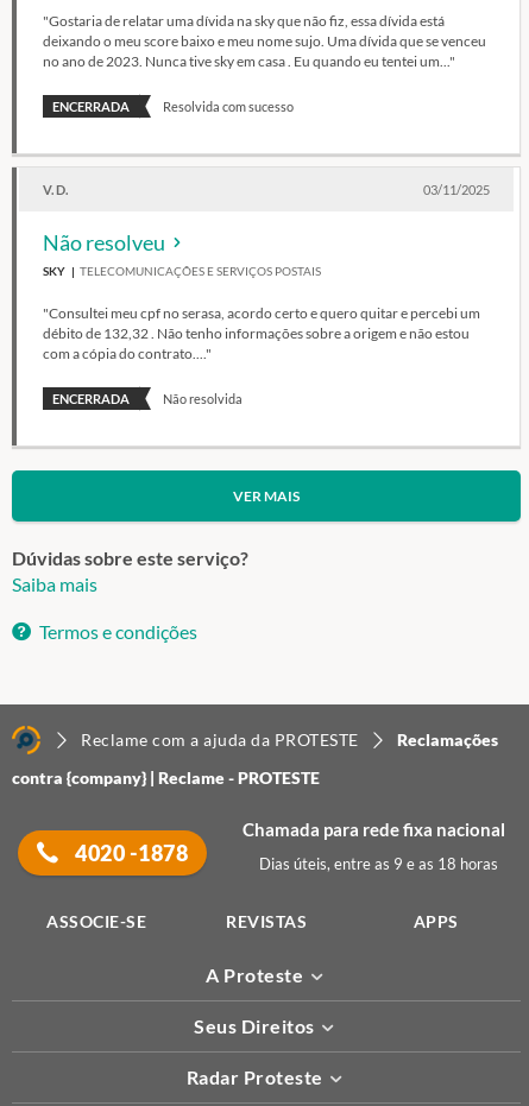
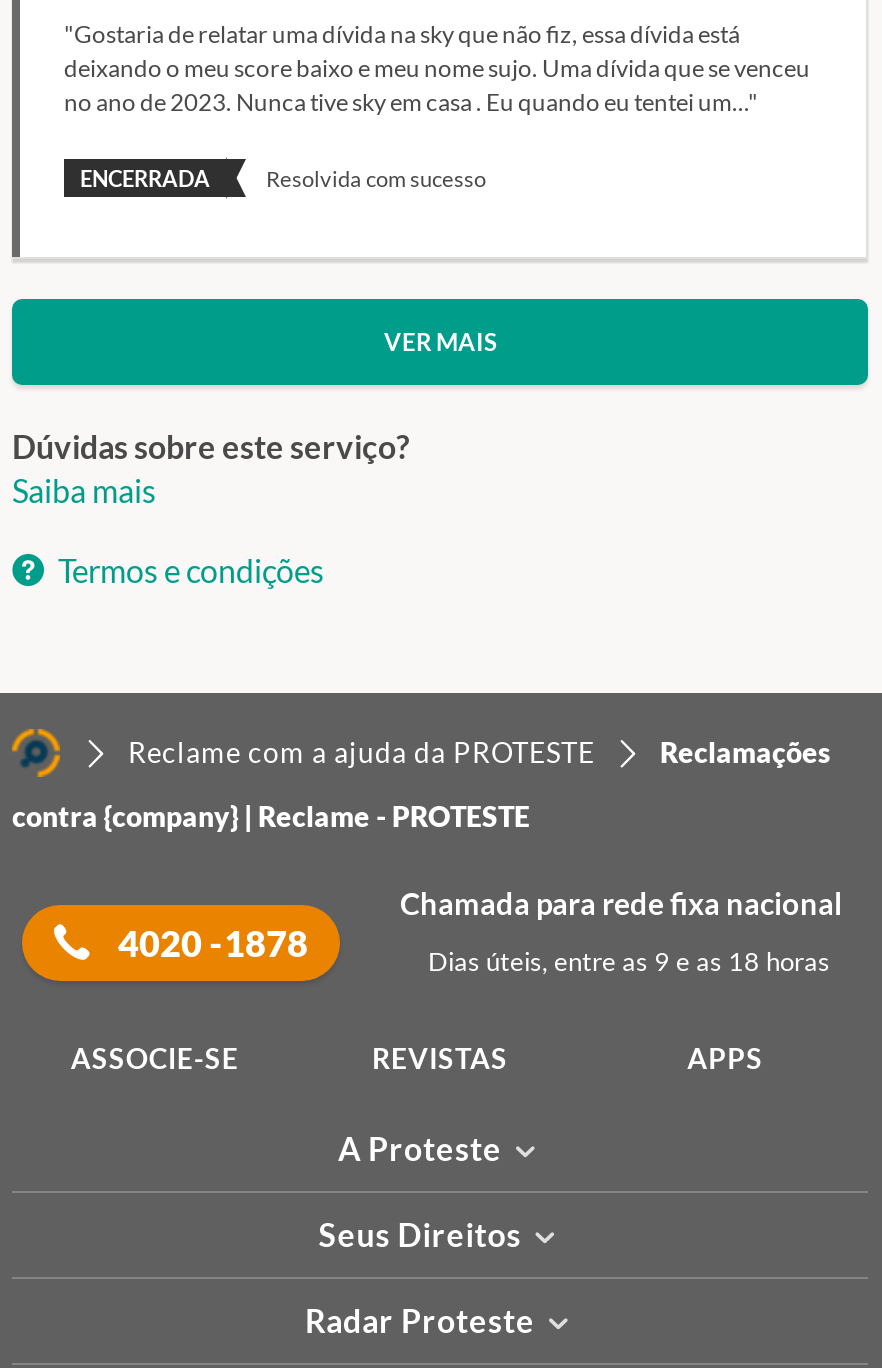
[43,182,490,407] V. D. | 03/11/2025 | Não resolveu | SKY | TELECOMUNICAÇÕES E SERVIÇOS POSTAIS | "Consultei meu cpf no serasa, acordo certo e quero quitar e percebi um | débito de 132,32 . Não tenho informações sobre a origem e não estou | com a cópia do contrato...." | ENCERRADA | Não resolvida -> none

